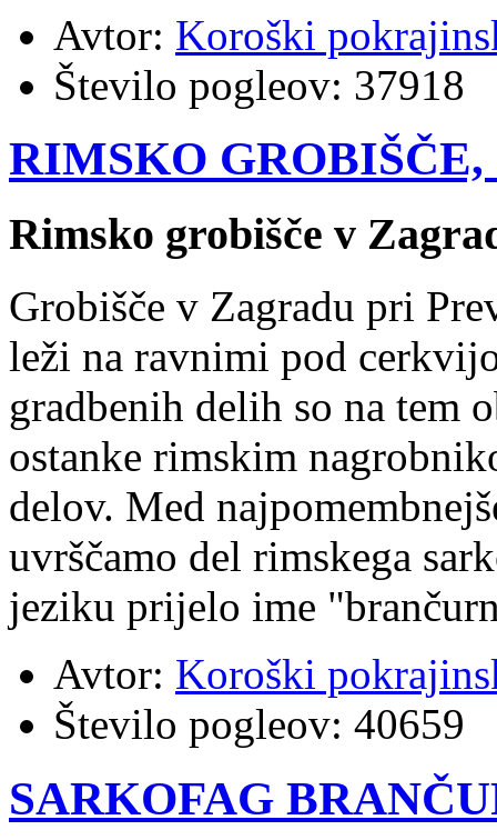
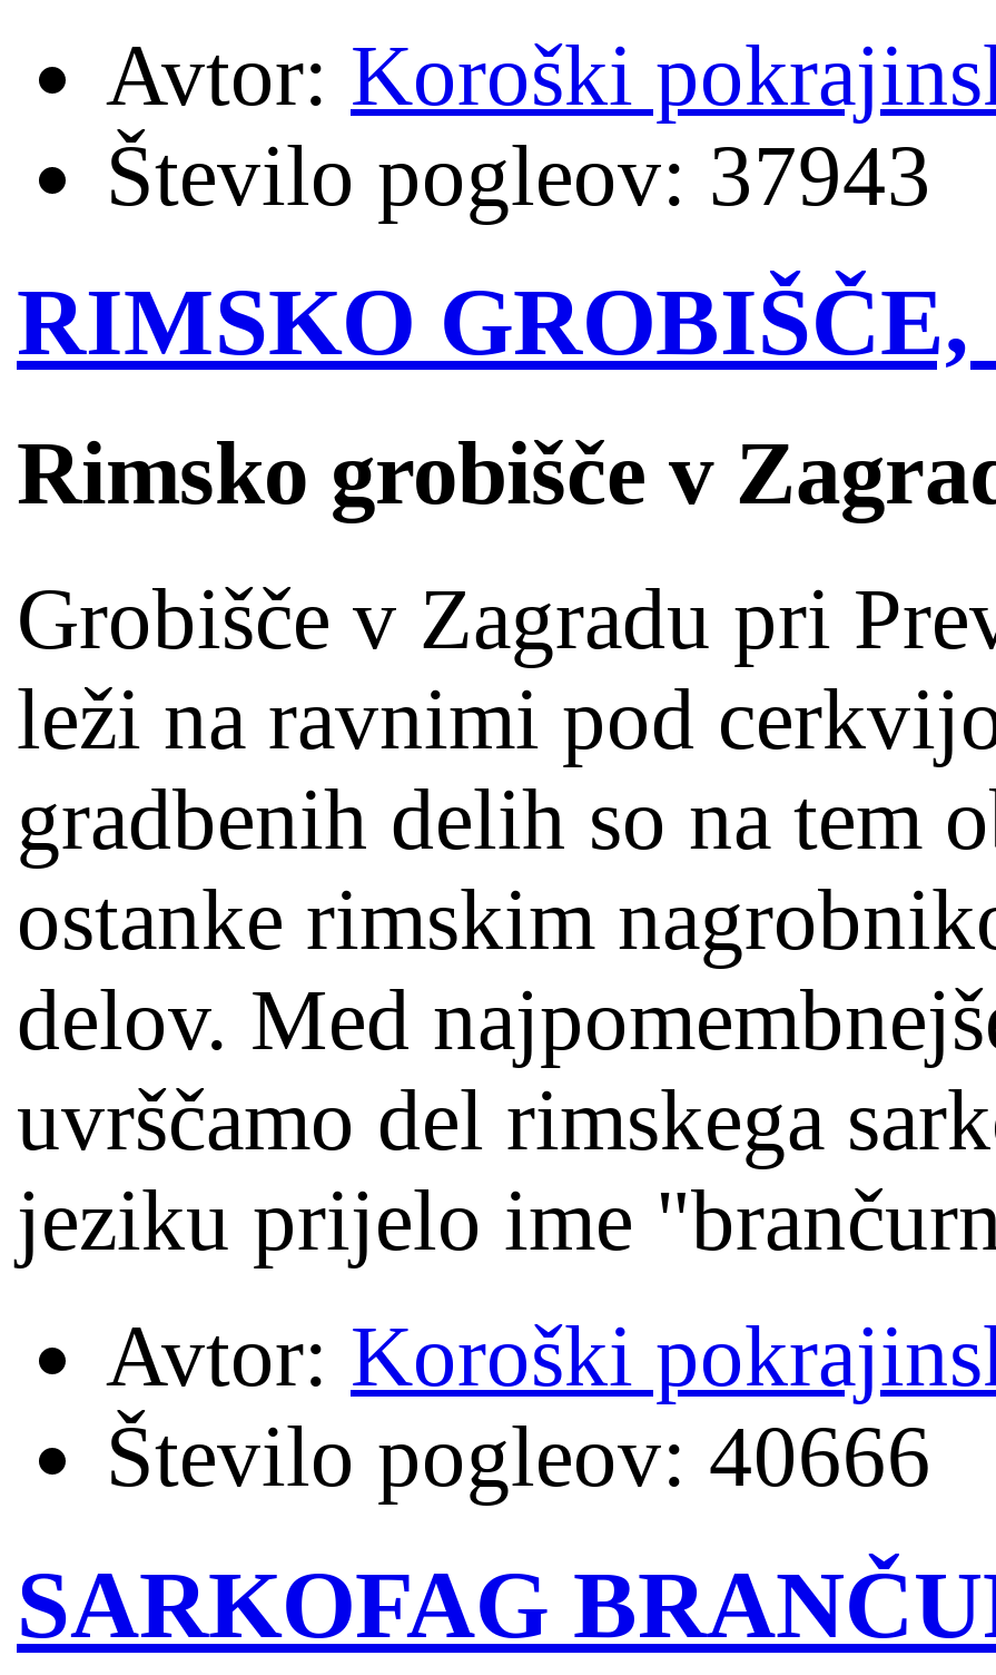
[53,61,465,108] Število pogleov: 37918 -> [106,126,931,222] Število pogleov: 37943
[53,700,465,748] Število pogleov: 40659 -> [106,1408,931,1504] Število pogleov: 40666

